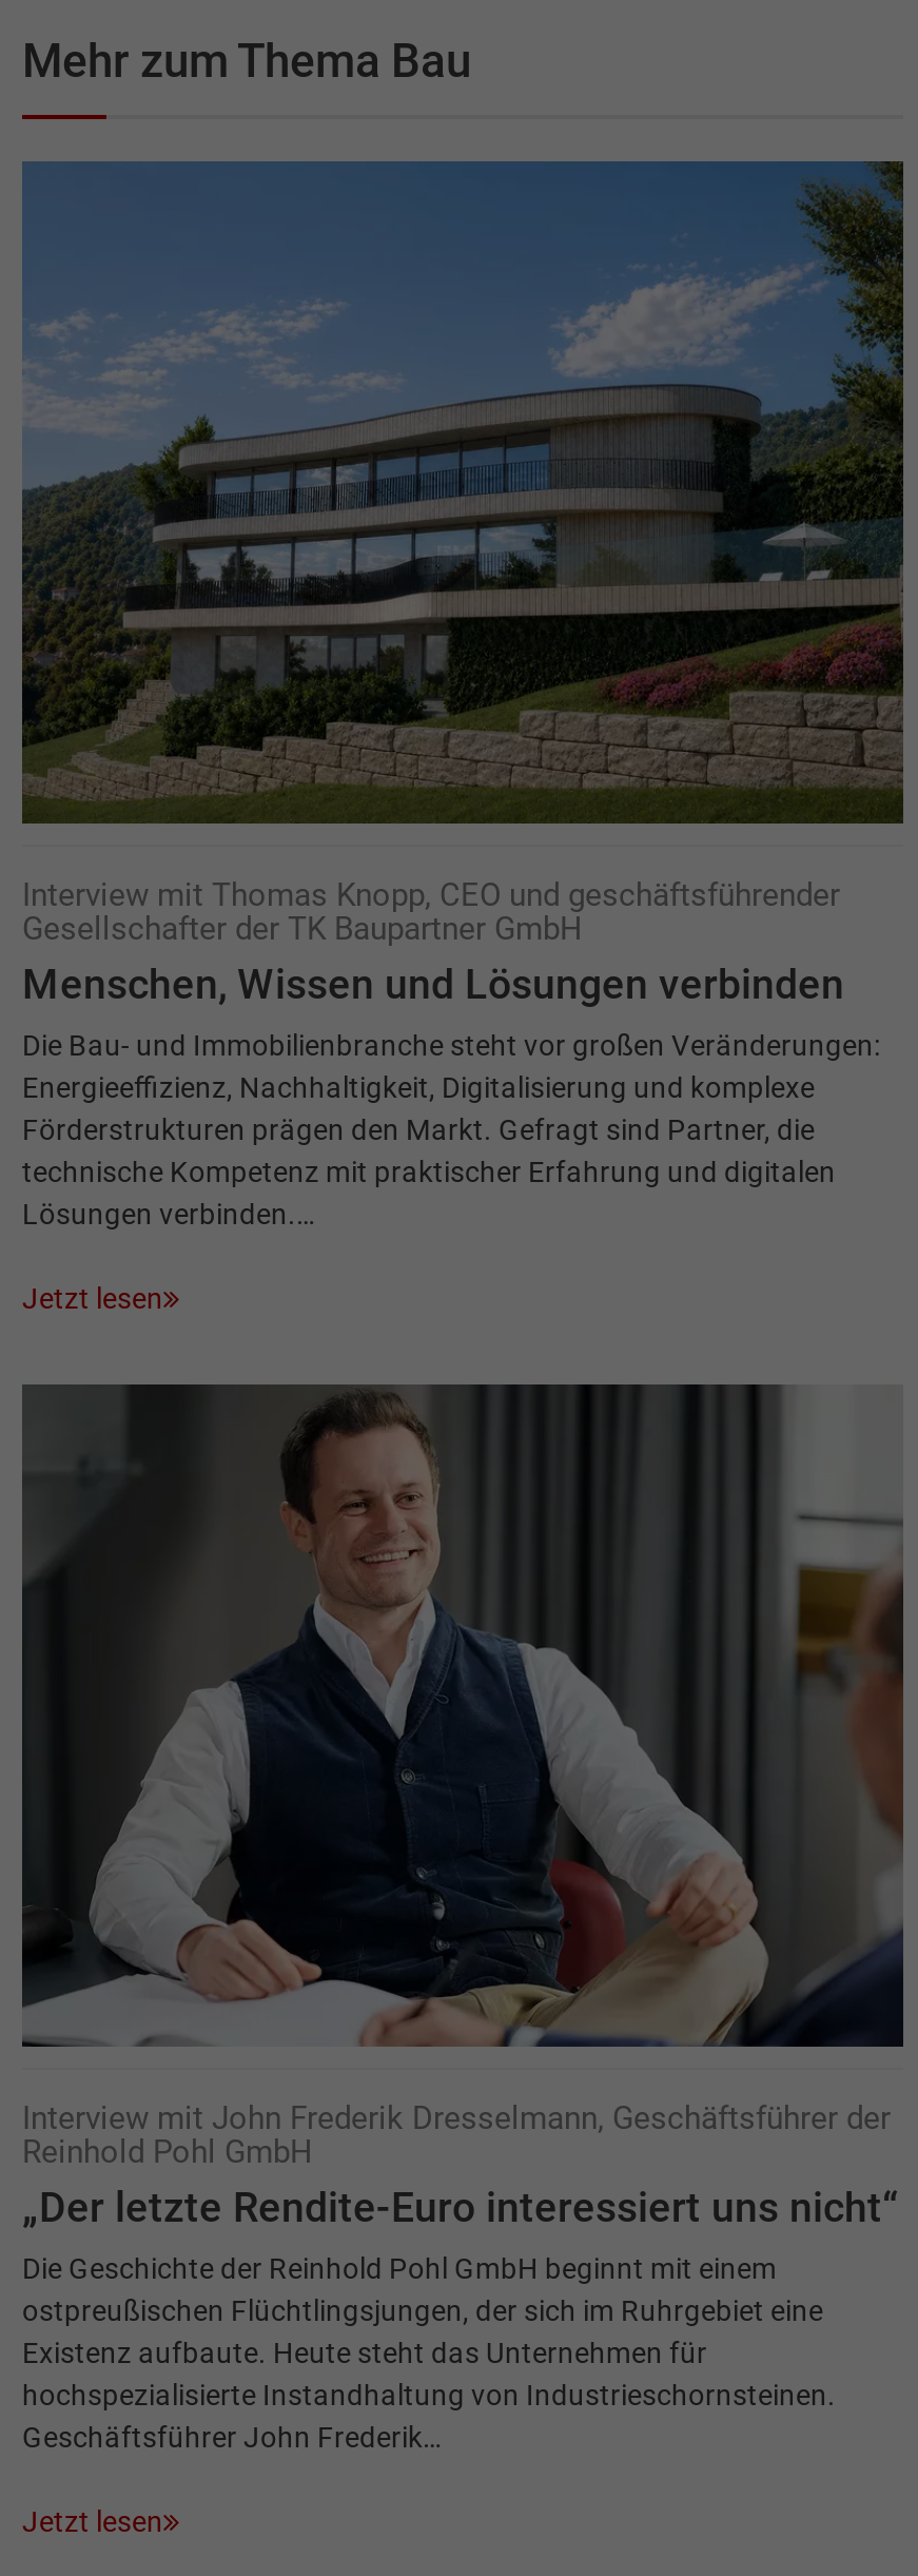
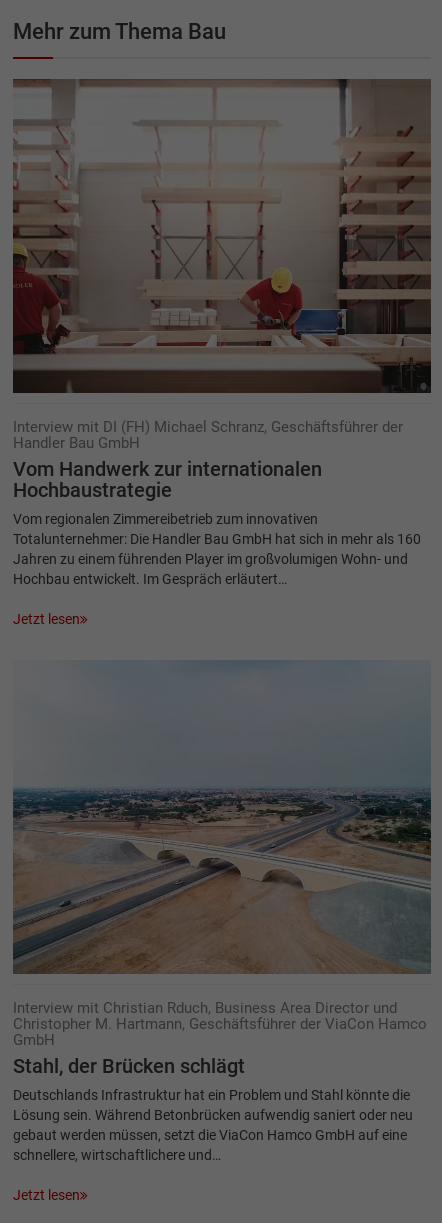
[20,159,905,1230] [image] | Interview mit Thomas Knopp, CEO und geschäftsführender | Gesellschafter der TK Baupartner GmbH | Menschen, Wissen und Lösungen verbinden | Die Bau- und Immobilienbranche steht vor großen Veränderungen: | Energieeffizienz, Nachhaltigkeit, Digitalisierung und komplexe | Förderstrukturen prägen den Markt. Gefragt sind Partner, die | technische Kompetenz mit praktischer Erfahrung und digitalen | Lösungen verbinden.… -> [12,78,432,587] [image] | Interview mit DI (FH) Michael Schranz, Geschäftsführer der | Handler Bau GmbH | Vom Handwerk zur internationalen | Hochbaustrategie | Vom regionalen Zimmereibetrieb zum innovativen | Totalunternehmer: Die Handler Bau GmbH hat sich in mehr als 160 | Jahren zu einem führenden Player im großvolumigen Wohn- und | Hochbau entwickelt. Im Gespräch erläutert…
[20,1382,905,2453] [image] | Interview mit John Frederik Dresselmann, Geschäftsführer der | Reinhold Pohl GmbH | „Der letzte Rendite-Euro interessiert uns nicht“ | Die Geschichte der Reinhold Pohl GmbH beginnt mit einem | ostpreußischen Flüchtlingsjungen, der sich im Ruhrgebiet eine | Existenz aufbaute. Heute steht das Unternehmen für | hochspezialisierte Instandhaltung von Industrieschornsteinen. | Geschäftsführer John Frederik… -> [12,660,432,1162] [image] | Interview mit Christian Rduch, Business Area Director und | Christopher M. Hartmann, Geschäftsführer der ViaCon Hamco | GmbH | Stahl, der Brücken schlägt | Deutschlands Infrastruktur hat ein Problem und Stahl könnte die | Lösung sein. Während Betonbrücken aufwendig saniert oder neu | gebaut werden müssen, setzt die ViaCon Hamco GmbH auf eine | schnellere, wirtschaftlichere und…

